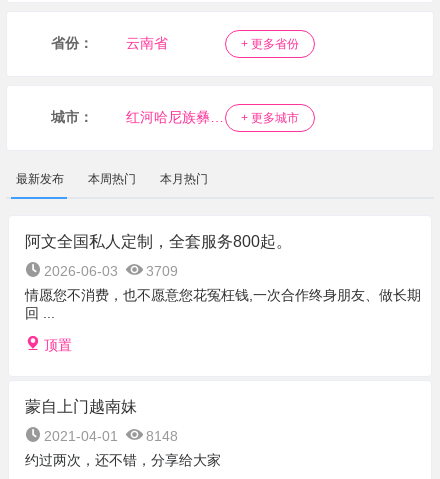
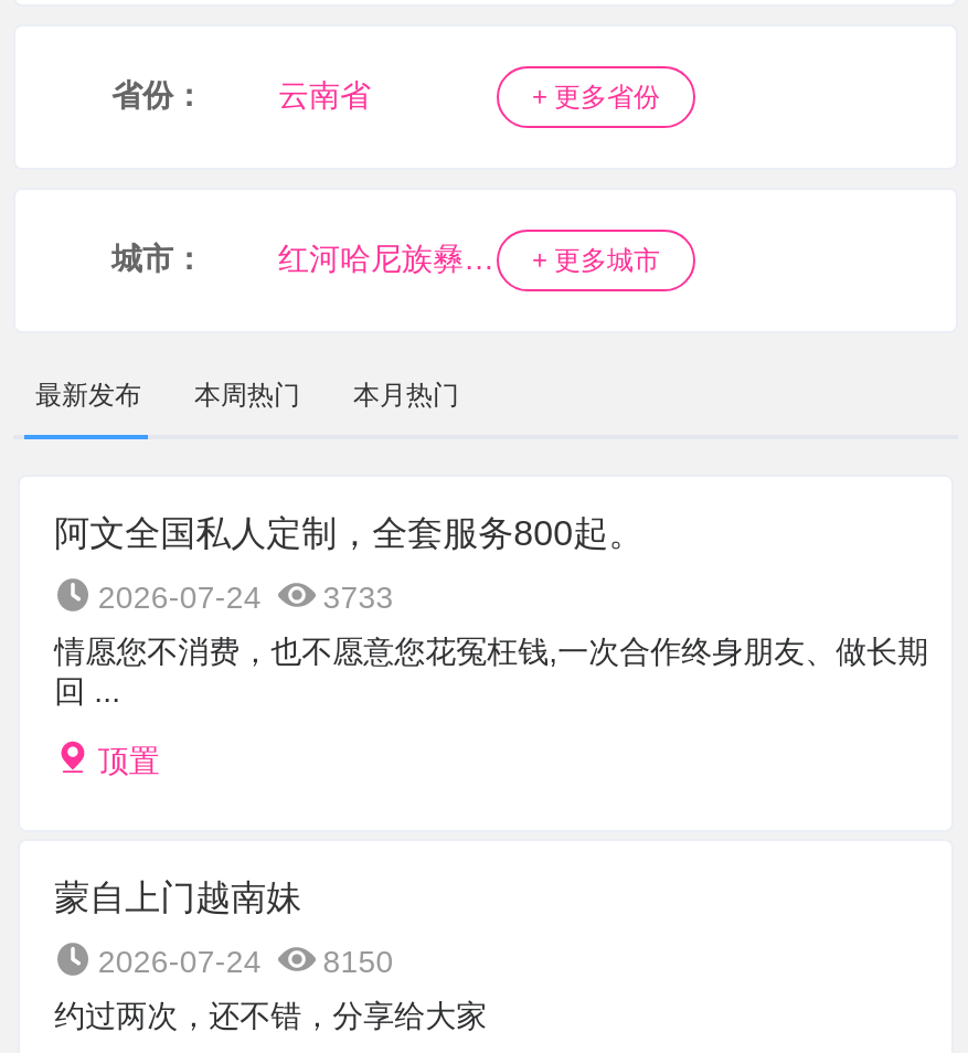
[44,263,118,279] 2026-06-03 -> [98,580,261,615] 2026-07-24
[146,263,178,279] 3709 -> [323,580,393,615] 3733
[44,428,118,444] 2021-04-01 -> [98,944,261,980] 2026-07-24
[146,428,178,444] 8148 -> [323,944,393,980] 8150

